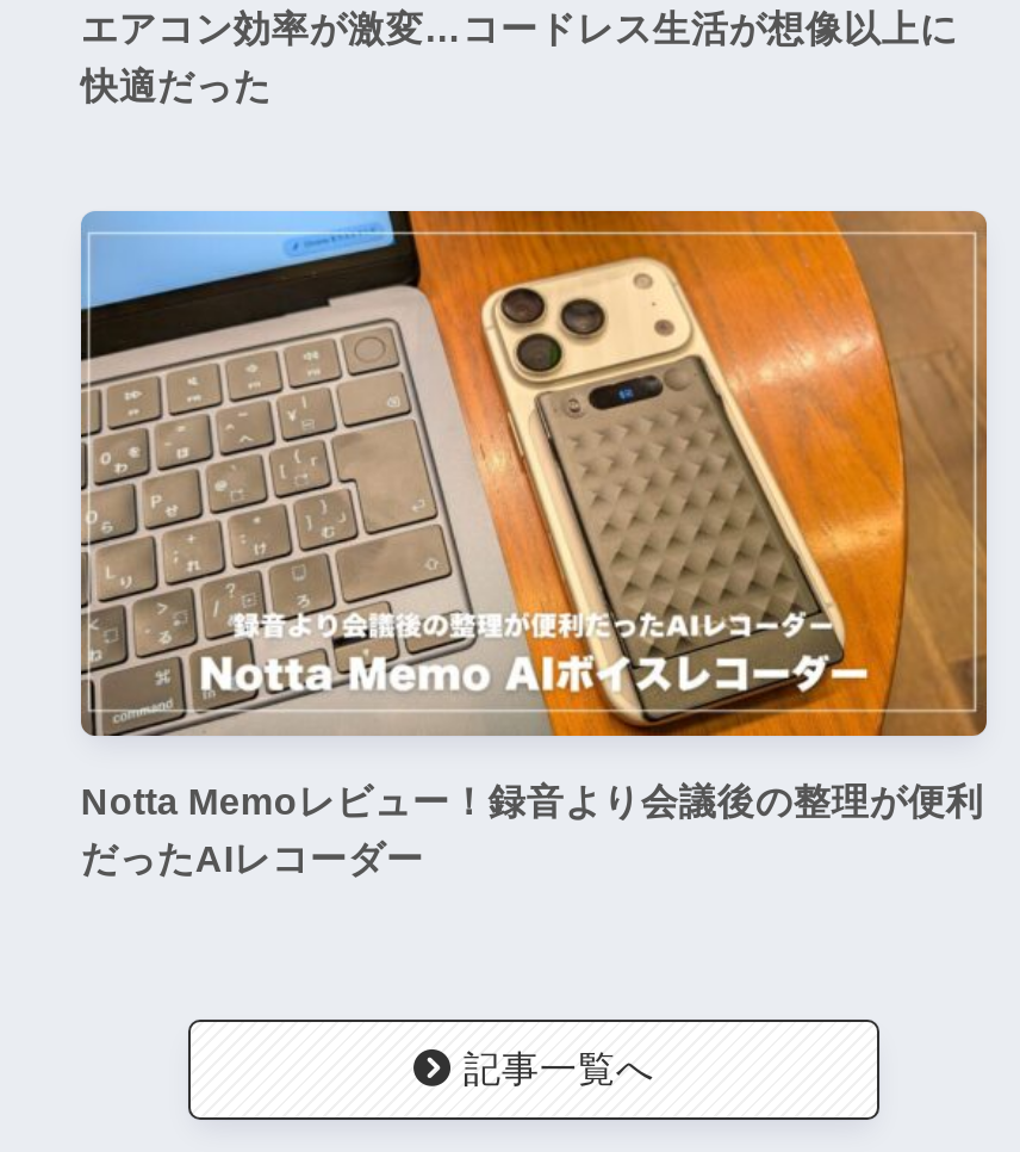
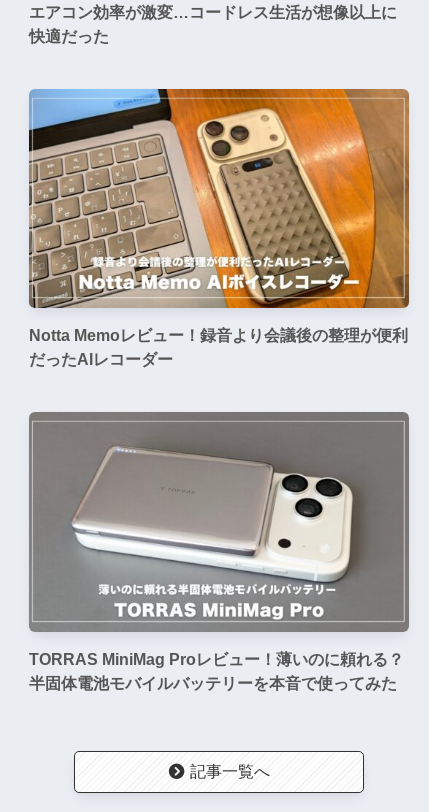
none -> [29,411,409,691] [image] | TORRAS MiniMag Proレビュー！薄いのに頼れる？ | 半固体電池モバイルバッテリーを本音で使ってみた

